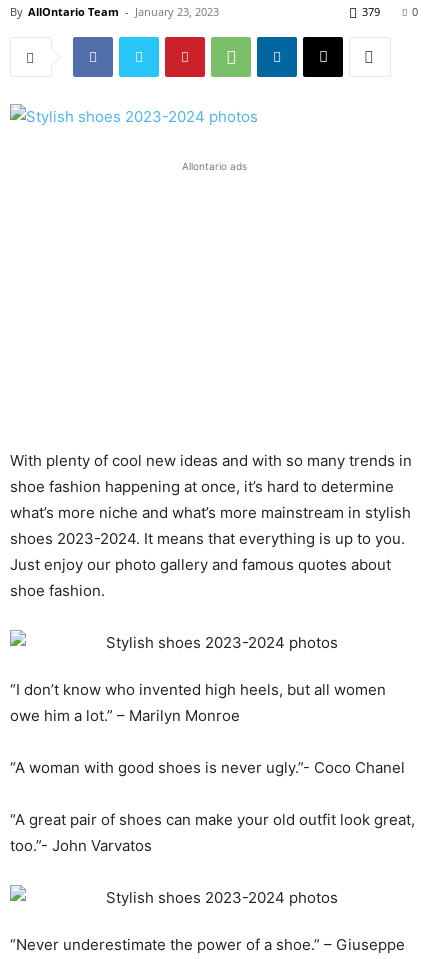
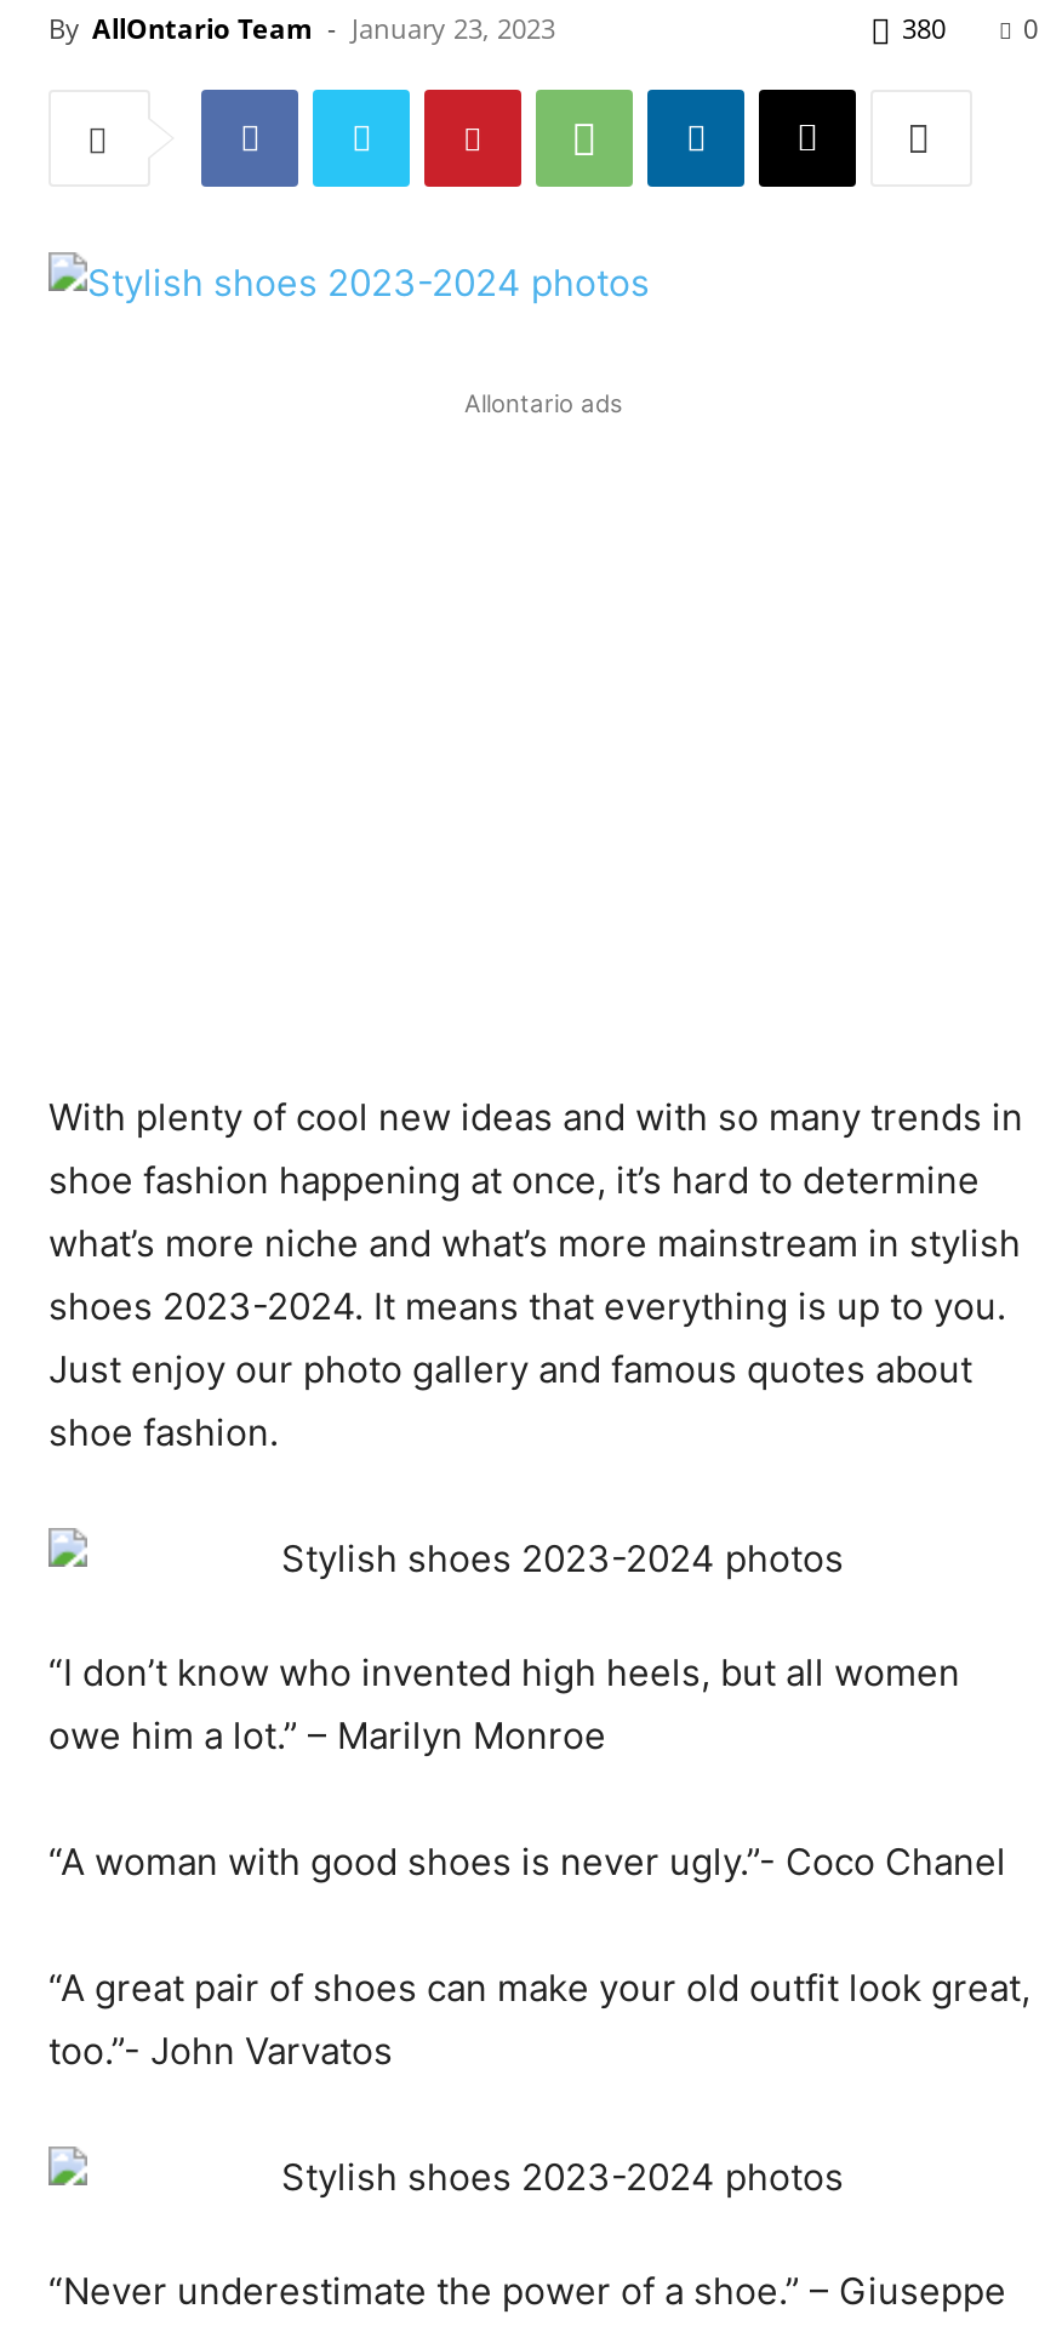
[362,4,380,19] 379 -> [902,10,946,46] 380

